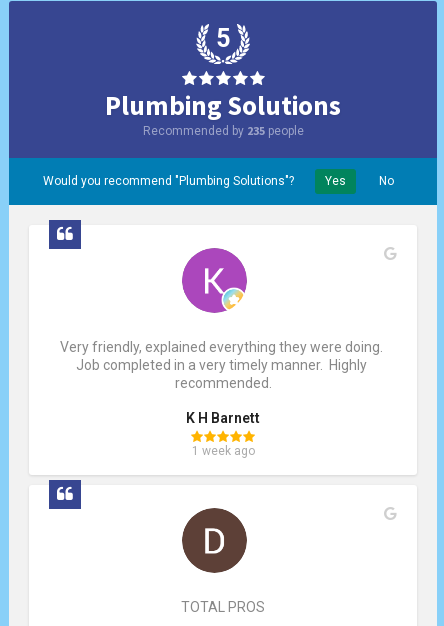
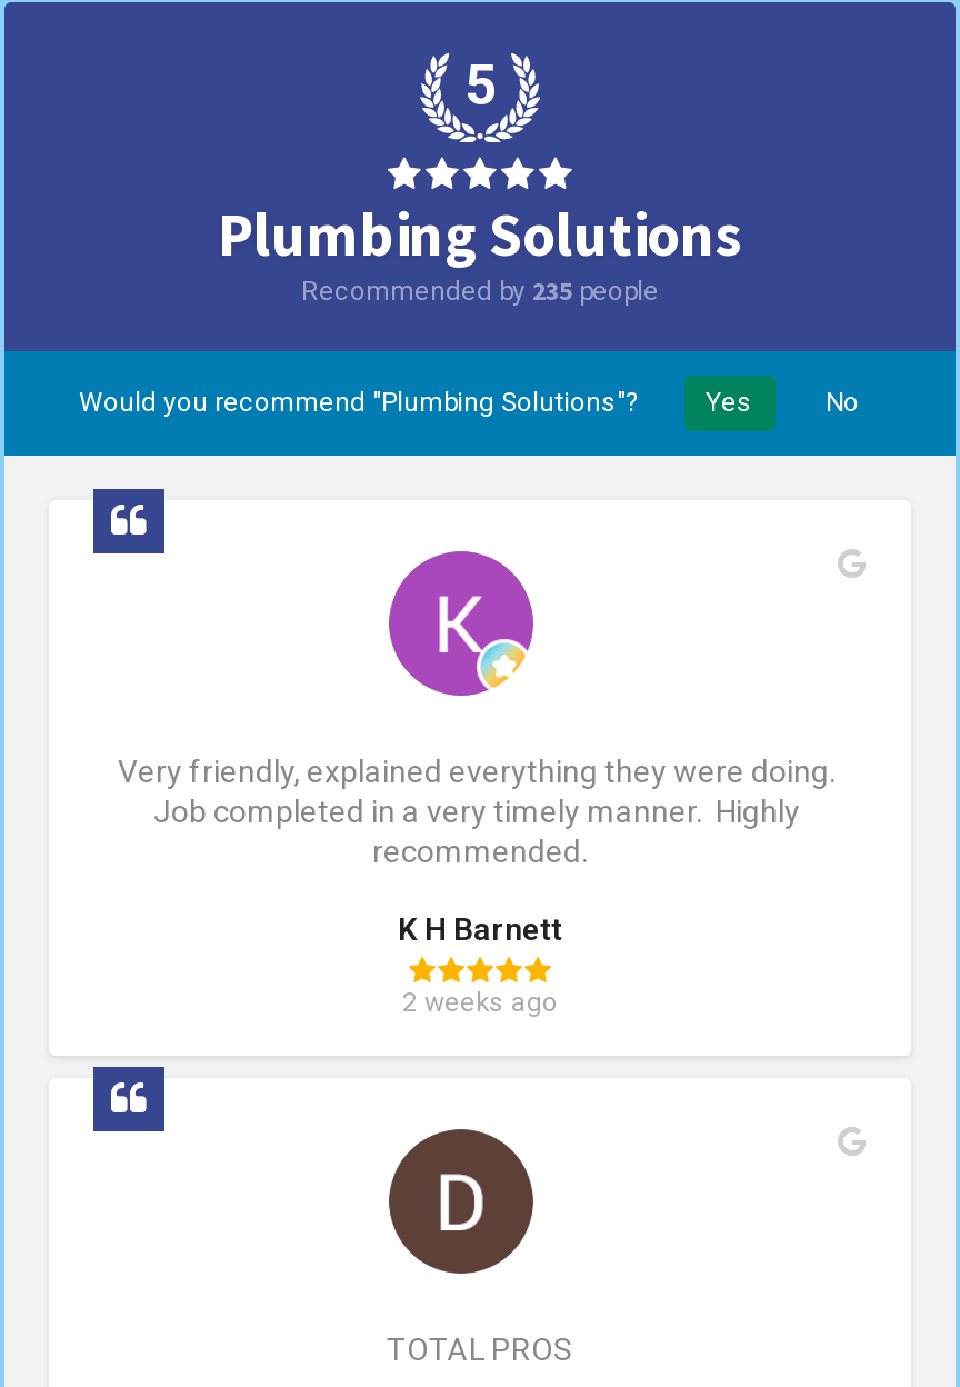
[191,444,254,458] 1 week ago -> [402,988,558,1019] 2 weeks ago

